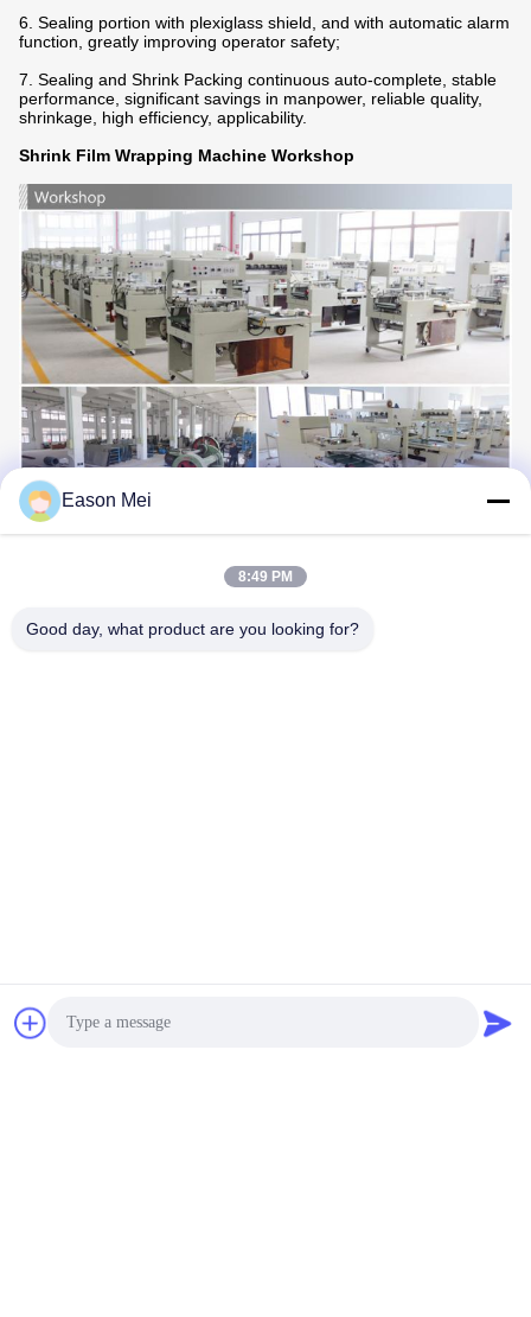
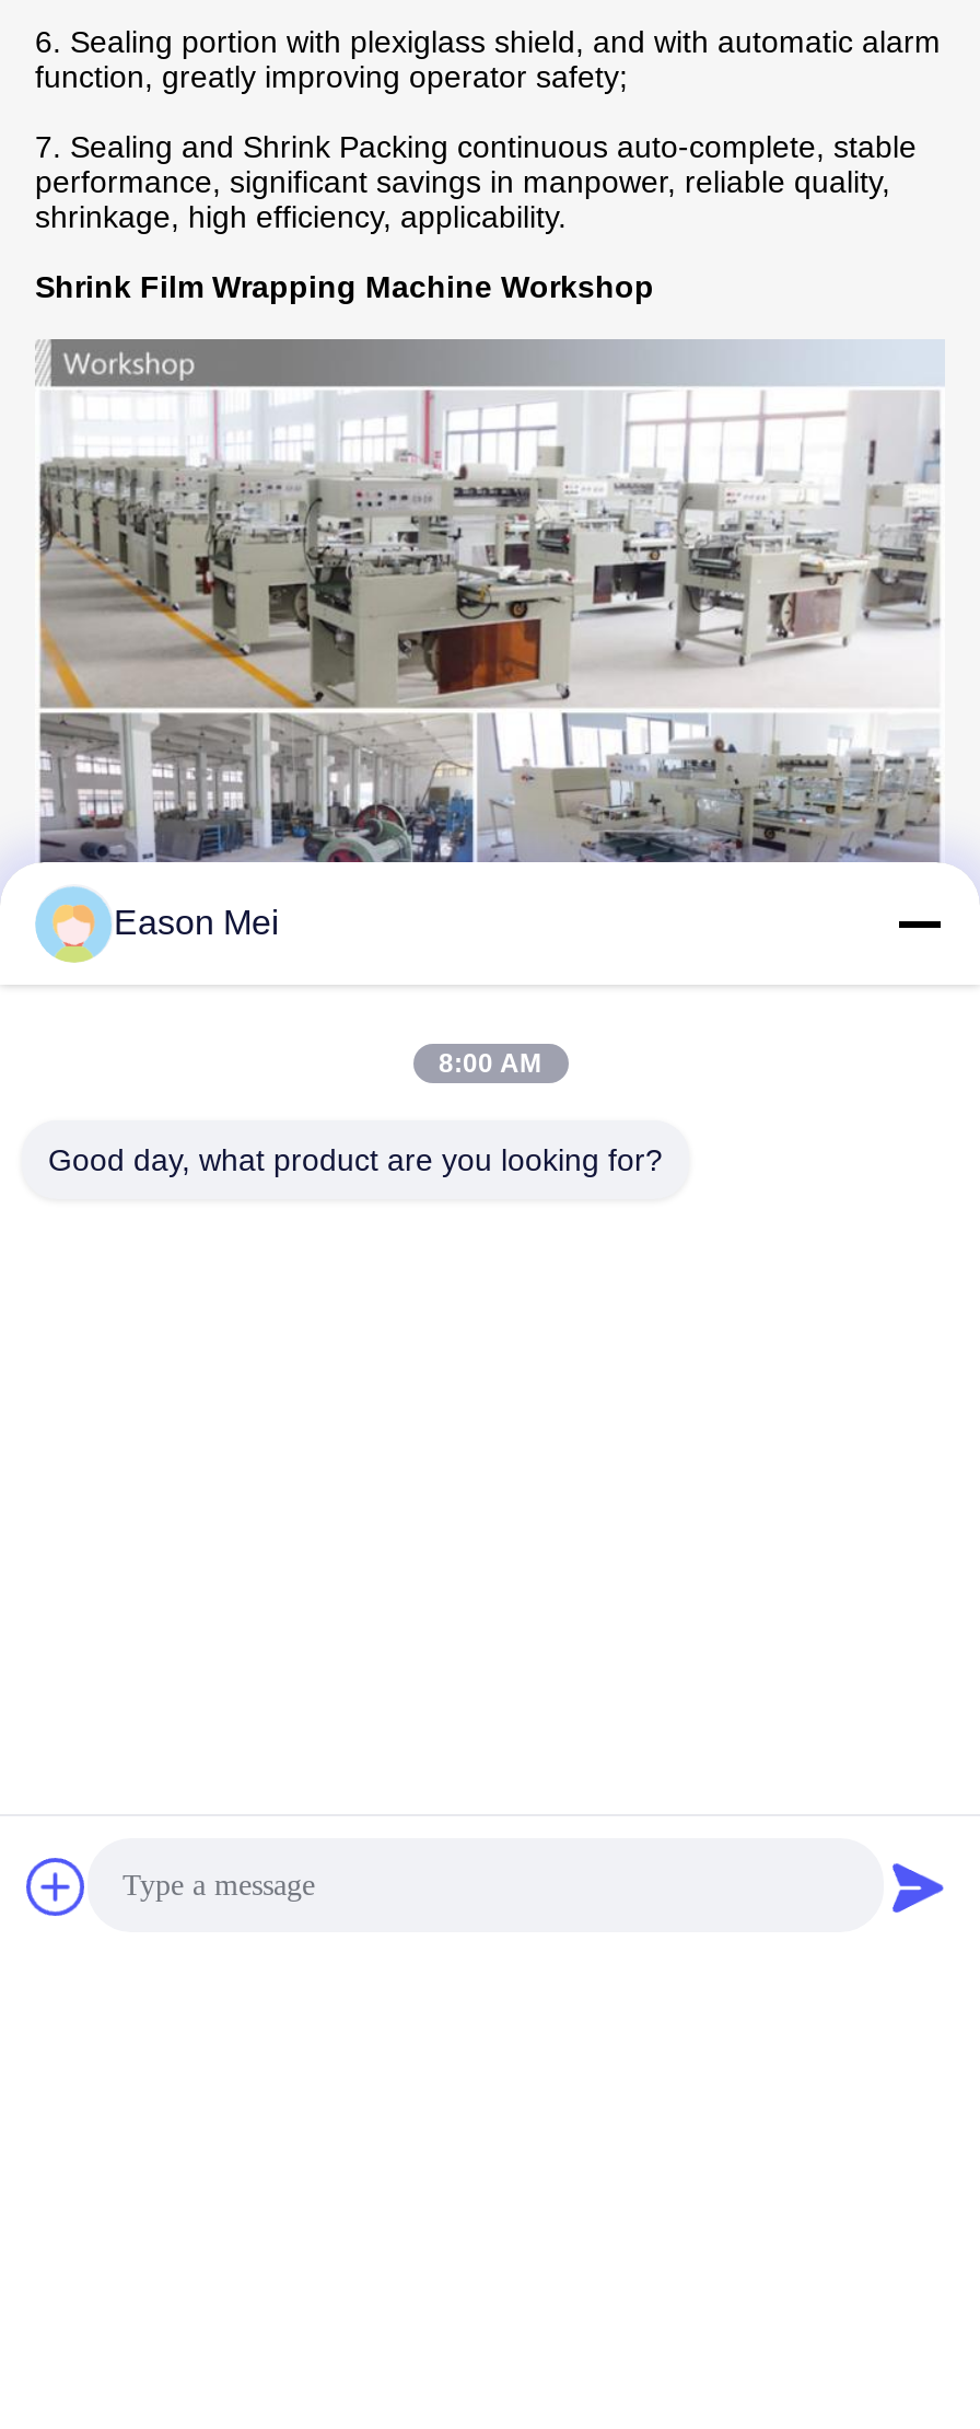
[238,568,293,585] 8:49 PM -> [439,1048,541,1079] 8:00 AM

